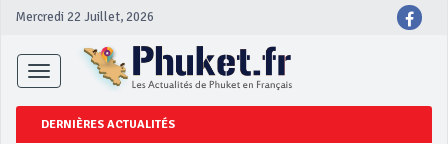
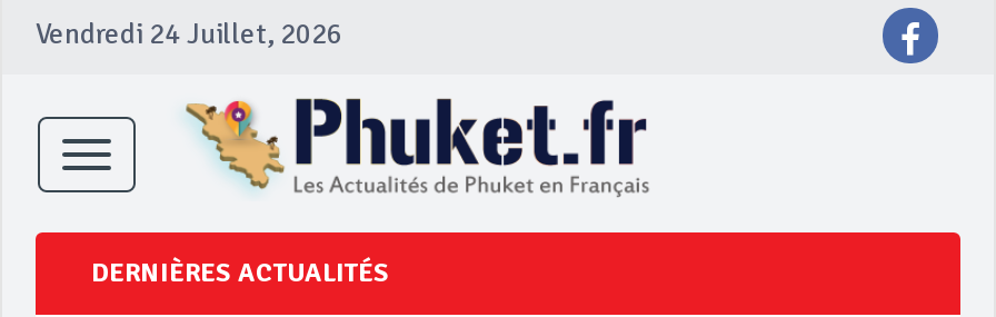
[16,9,154,25] Mercredi 22 Juillet, 2026 -> [36,17,342,52] Vendredi 24 Juillet, 2026

